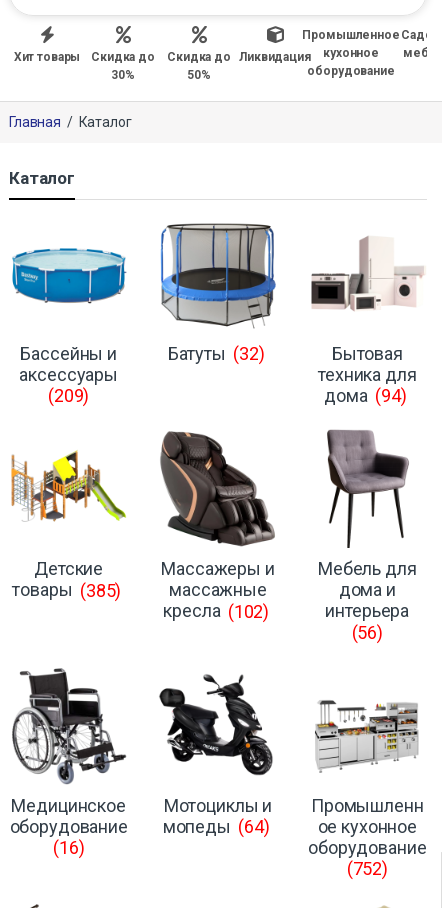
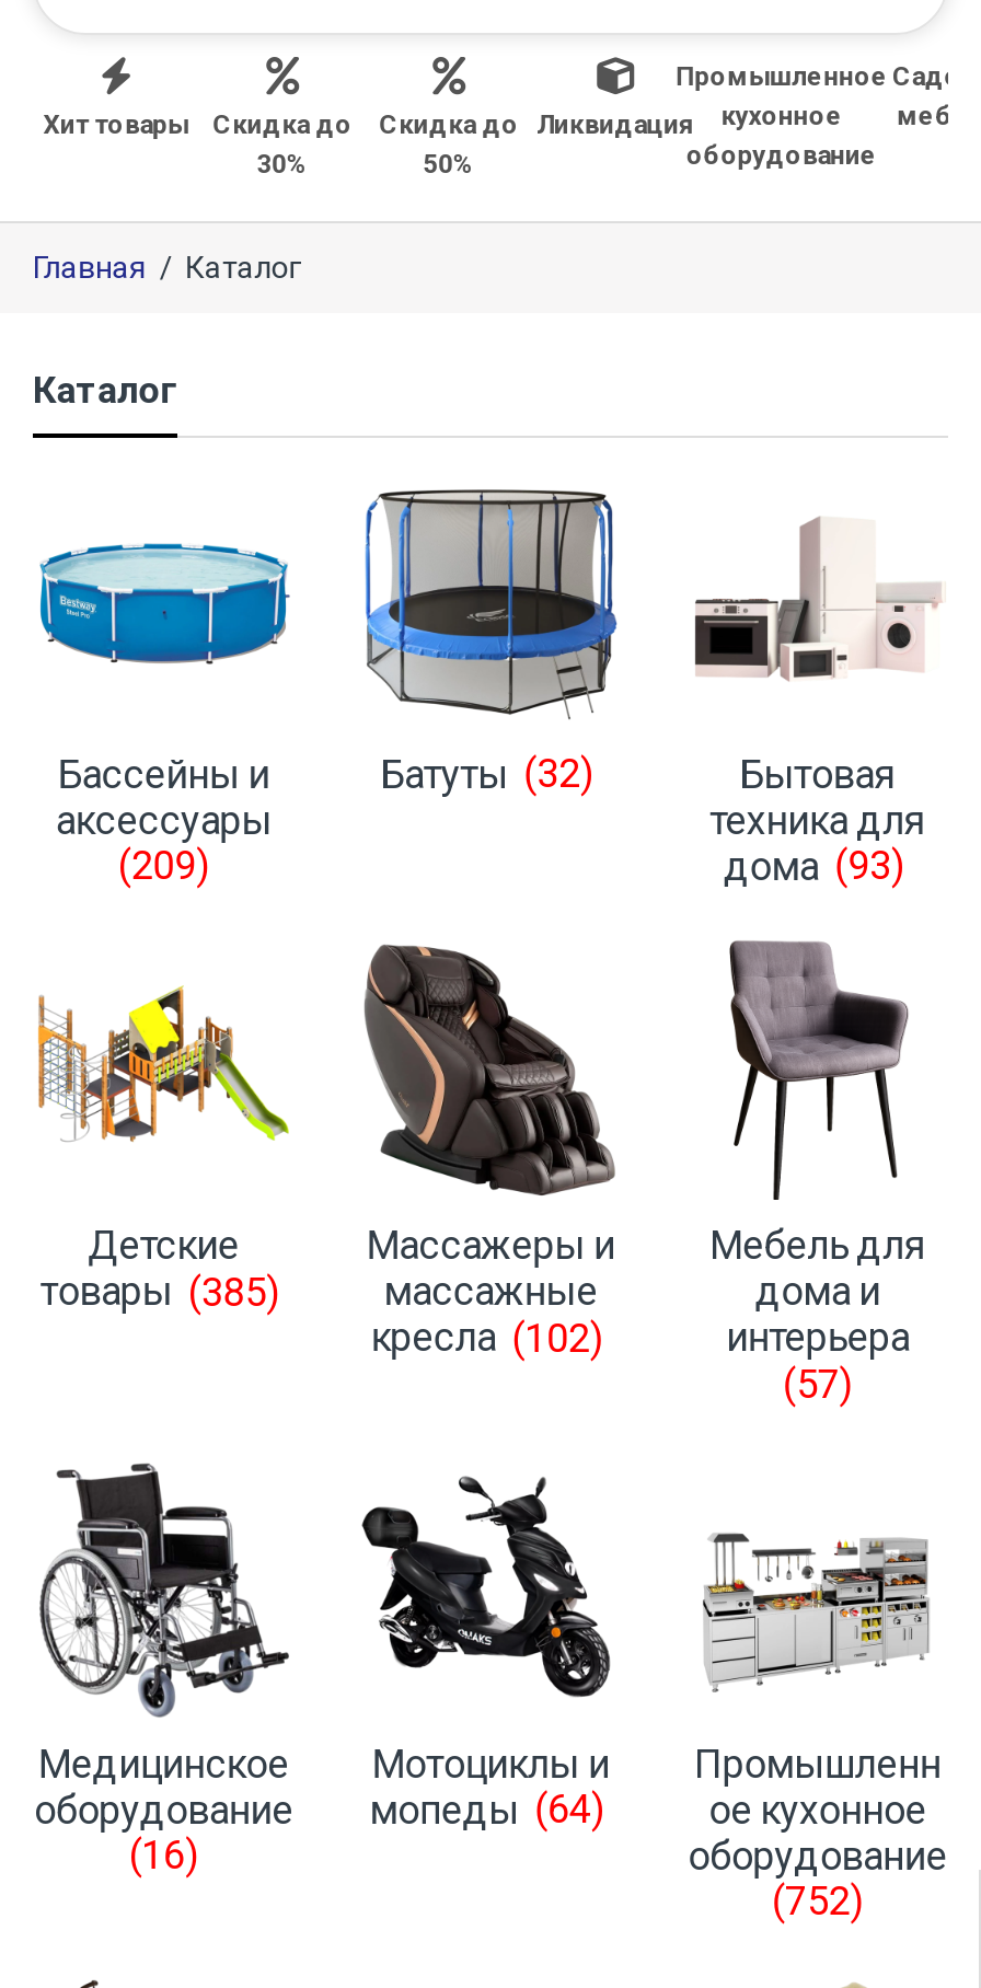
[324,385,407,406] дома (94) -> [723,843,904,889] дома (93)
[352,621,383,642] (56) -> [783,1360,852,1406] (57)

